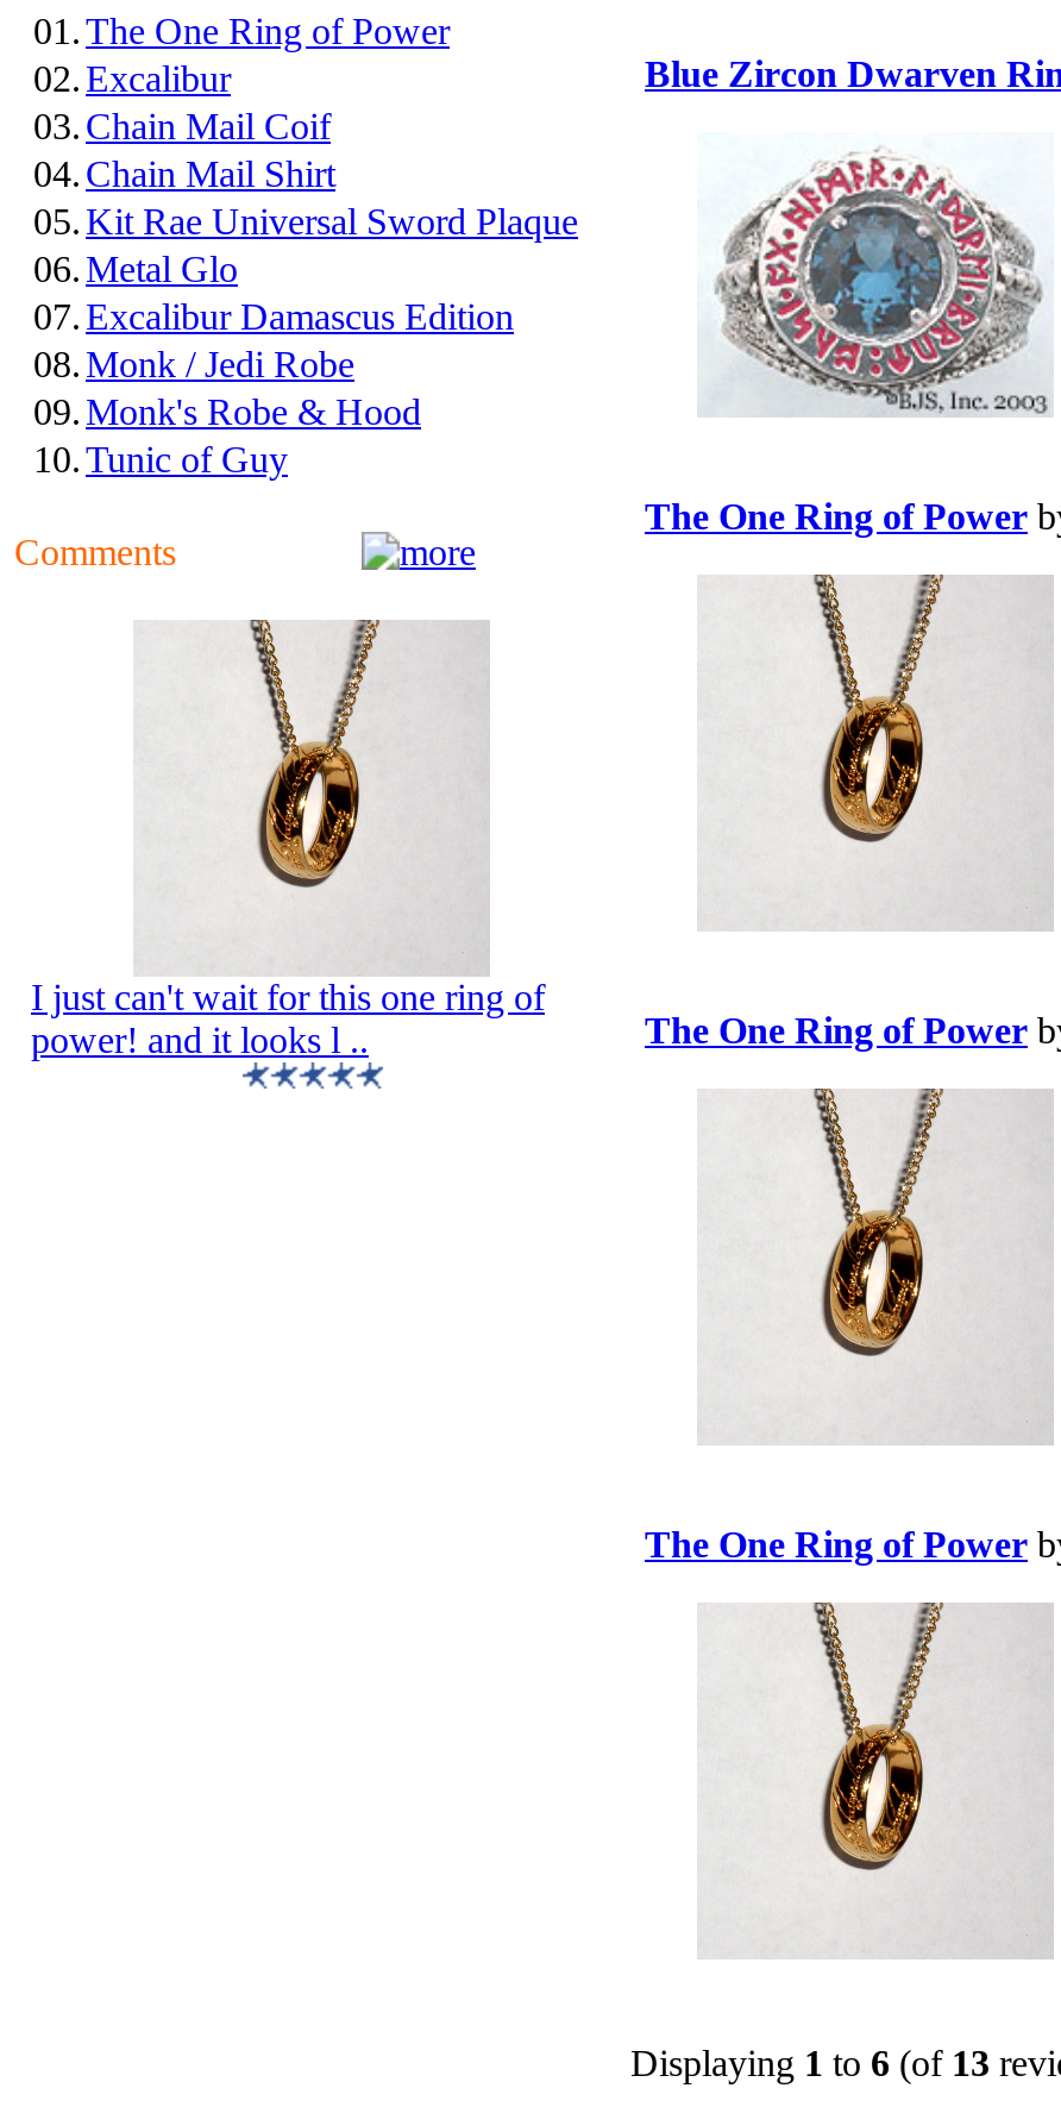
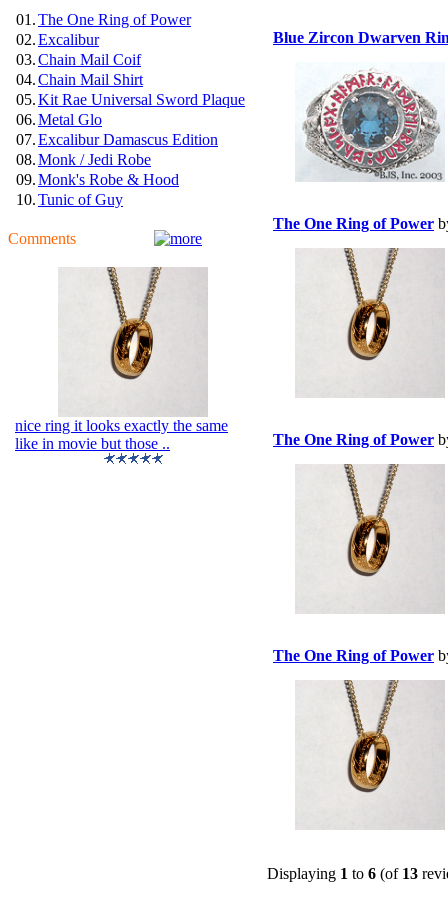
[31,977,545,1060] I just can't wait for this one ring of | power! and it looks l .. -> [15,417,228,452] nice ring it looks exactly the same | like in movie but those ..

